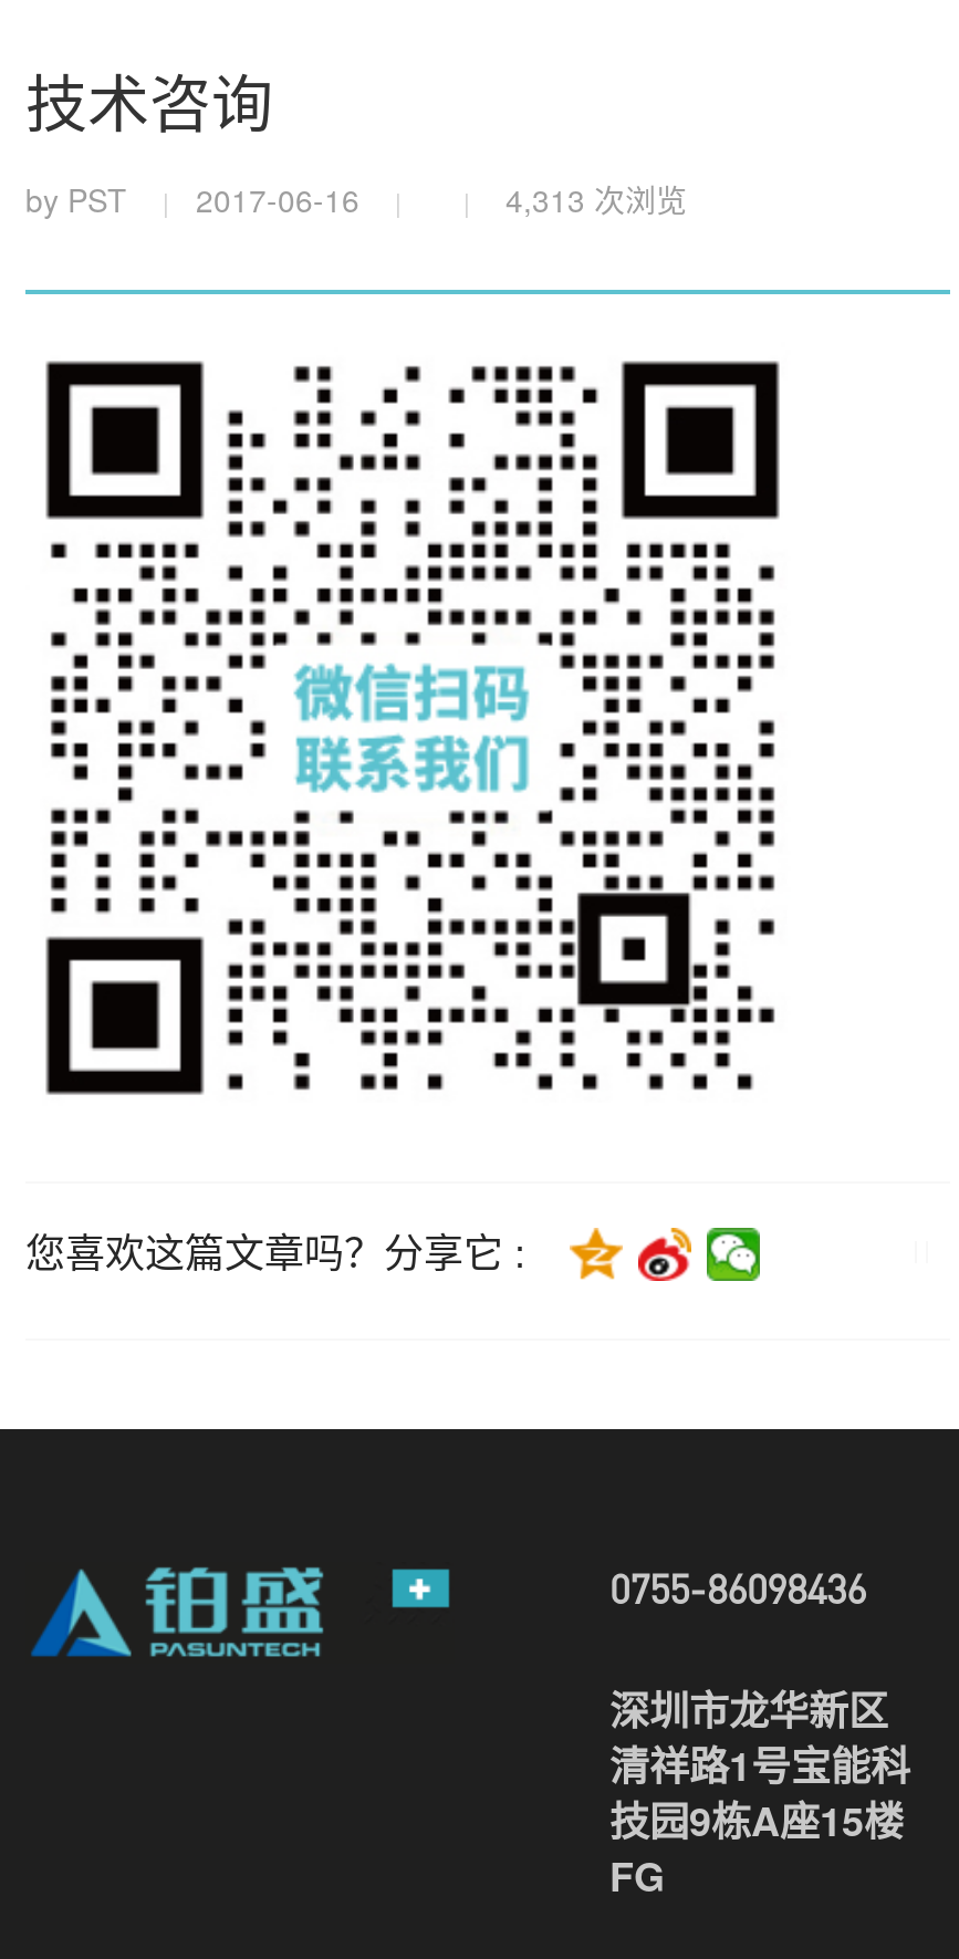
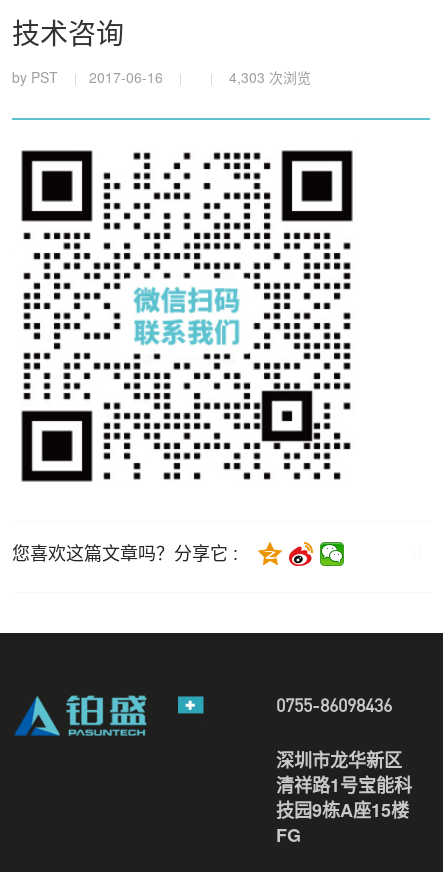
[497,178,687,222] 4,313 次浏览 -> [225,67,311,87] 4,303 次浏览

